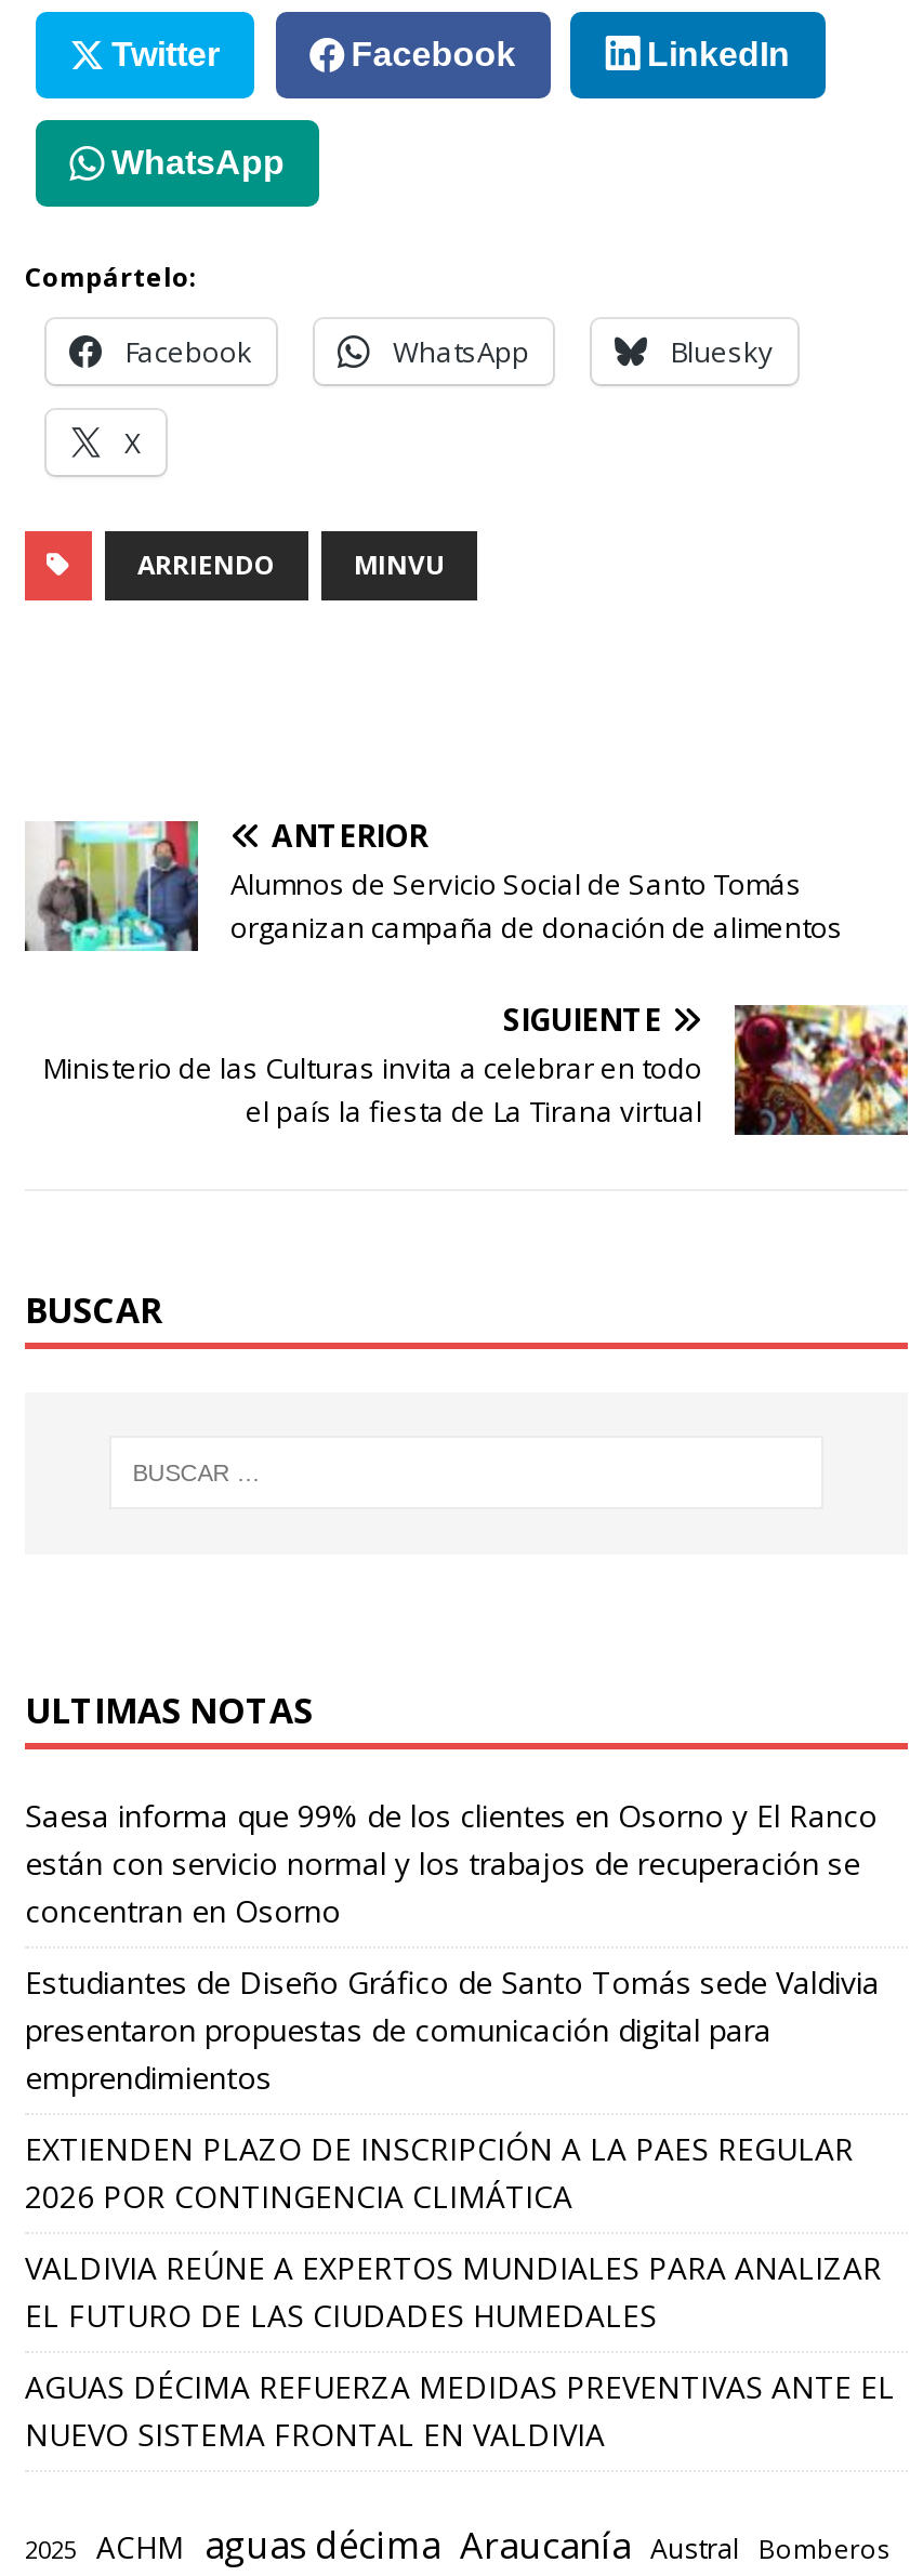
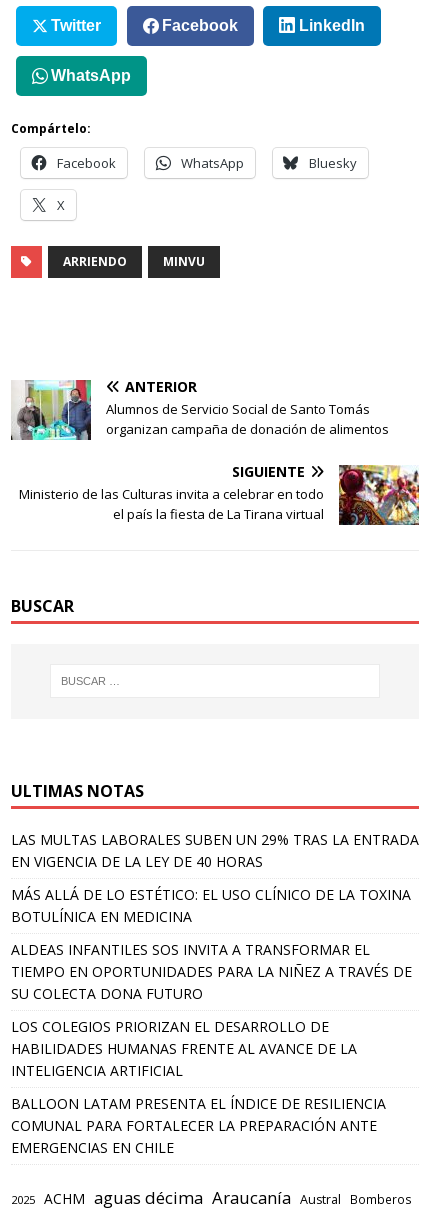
[25,1794,878,1930] Saesa informa que 99% de los clientes en Osorno y El Ranco | están con servicio normal y los trabajos de recuperación se | concentran en Osorno -> [11,830,419,871] LAS MULTAS LABORALES SUBEN UN 29% TRAS LA ENTRADA | EN VIGENCIA DE LA LEY DE 40 HORAS
[25,1961,880,2097] Estudiantes de Diseño Gráfico de Santo Tomás sede Valdivia | presentaron propuestas de comunicación digital para | emprendimientos -> [11,885,411,926] MÁS ALLÁ DE LO ESTÉTICO: EL USO CLÍNICO DE LA TOXINA | BOTULÍNICA EN MEDICINA
[25,2127,854,2216] EXTIENDEN PLAZO DE INSCRIPCIÓN A LA PAES REGULAR | 2026 POR CONTINGENCIA CLIMÁTICA -> [11,940,412,1003] ALDEAS INFANTILES SOS INVITA A TRANSFORMAR EL | TIEMPO EN OPORTUNIDADES PARA LA NIÑEZ A TRAVÉS DE | SU COLECTA DONA FUTURO
[25,2246,882,2335] VALDIVIA REÚNE A EXPERTOS MUNDIALES PARA ANALIZAR | EL FUTURO DE LAS CIUDADES HUMEDALES -> [11,1017,357,1080] LOS COLEGIOS PRIORIZAN EL DESARROLLO DE | HABILIDADES HUMANAS FRENTE AL AVANCE DE LA | INTELIGENCIA ARTIFICIAL
[25,2365,895,2454] AGUAS DÉCIMA REFUERZA MEDIDAS PREVENTIVAS ANTE EL | NUEVO SISTEMA FRONTAL EN VALDIVIA -> [11,1094,386,1157] BALLOON LATAM PRESENTA EL ÍNDICE DE RESILIENCIA | COMUNAL PARA FORTALECER LA PREPARACIÓN ANTE | EMERGENCIAS EN CHILE

